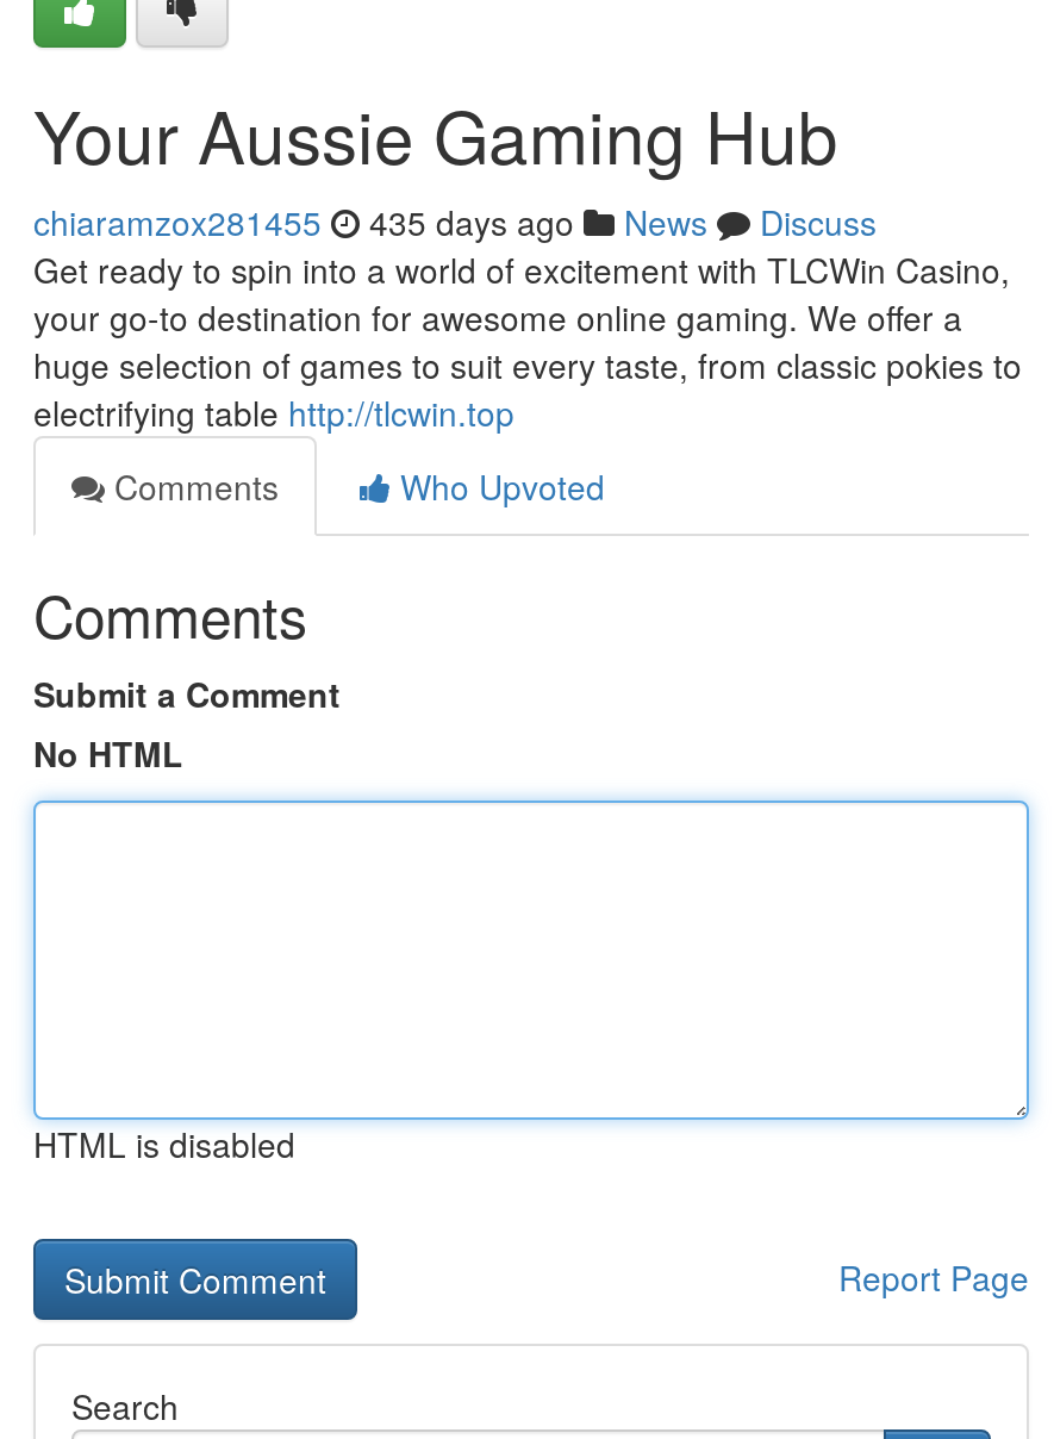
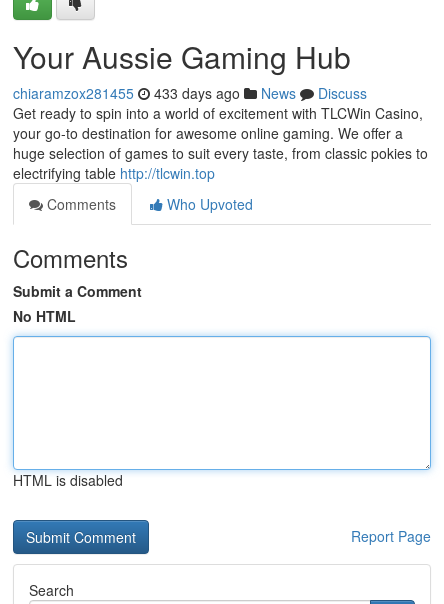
[33,198,877,245] chiaramzox281455 435 days ago News Discuss -> [13,83,367,103] chiaramzox281455 433 days ago News Discuss

